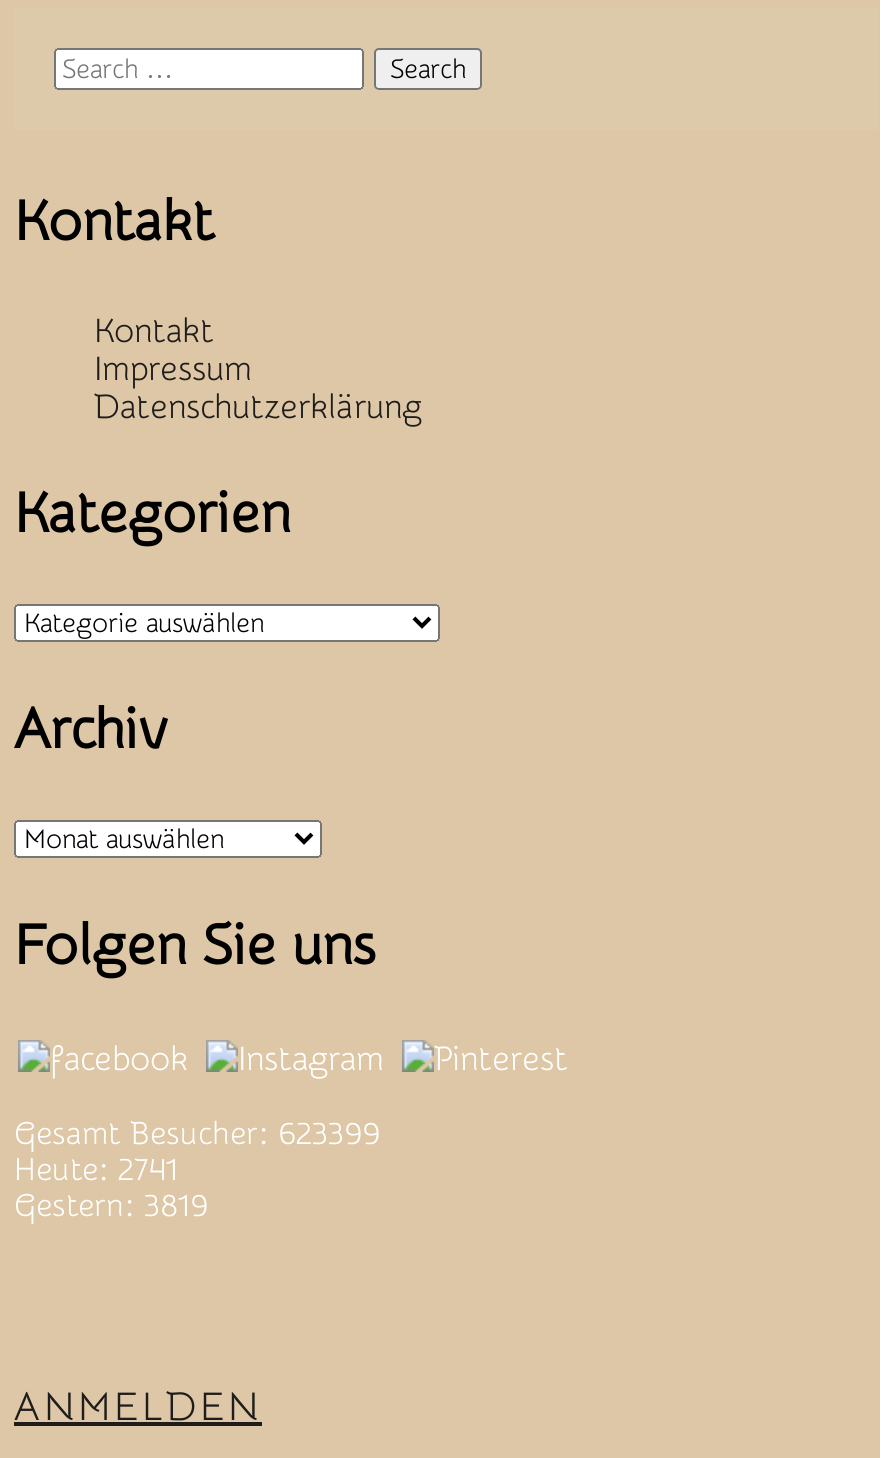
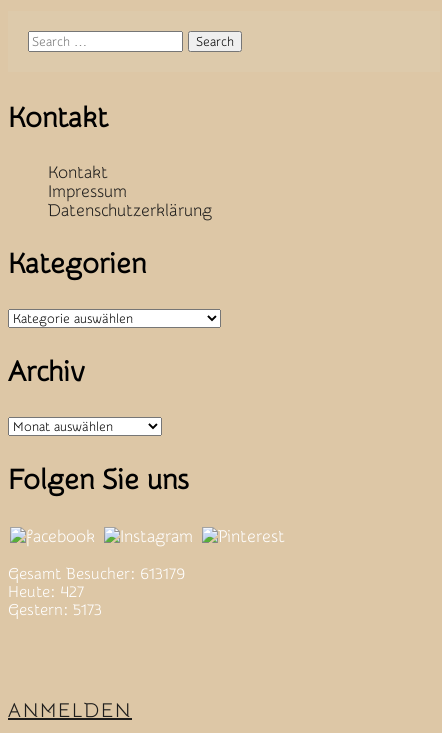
[14,1116,380,1152] Gesamt Besucher: 623399 -> [8,565,185,583] Gesamt Besucher: 613179
[14,1152,178,1188] Heute: 2741 -> [8,583,84,601] Heute: 427
[14,1188,208,1224] Gestern: 3819 -> [8,601,102,619] Gestern: 5173

